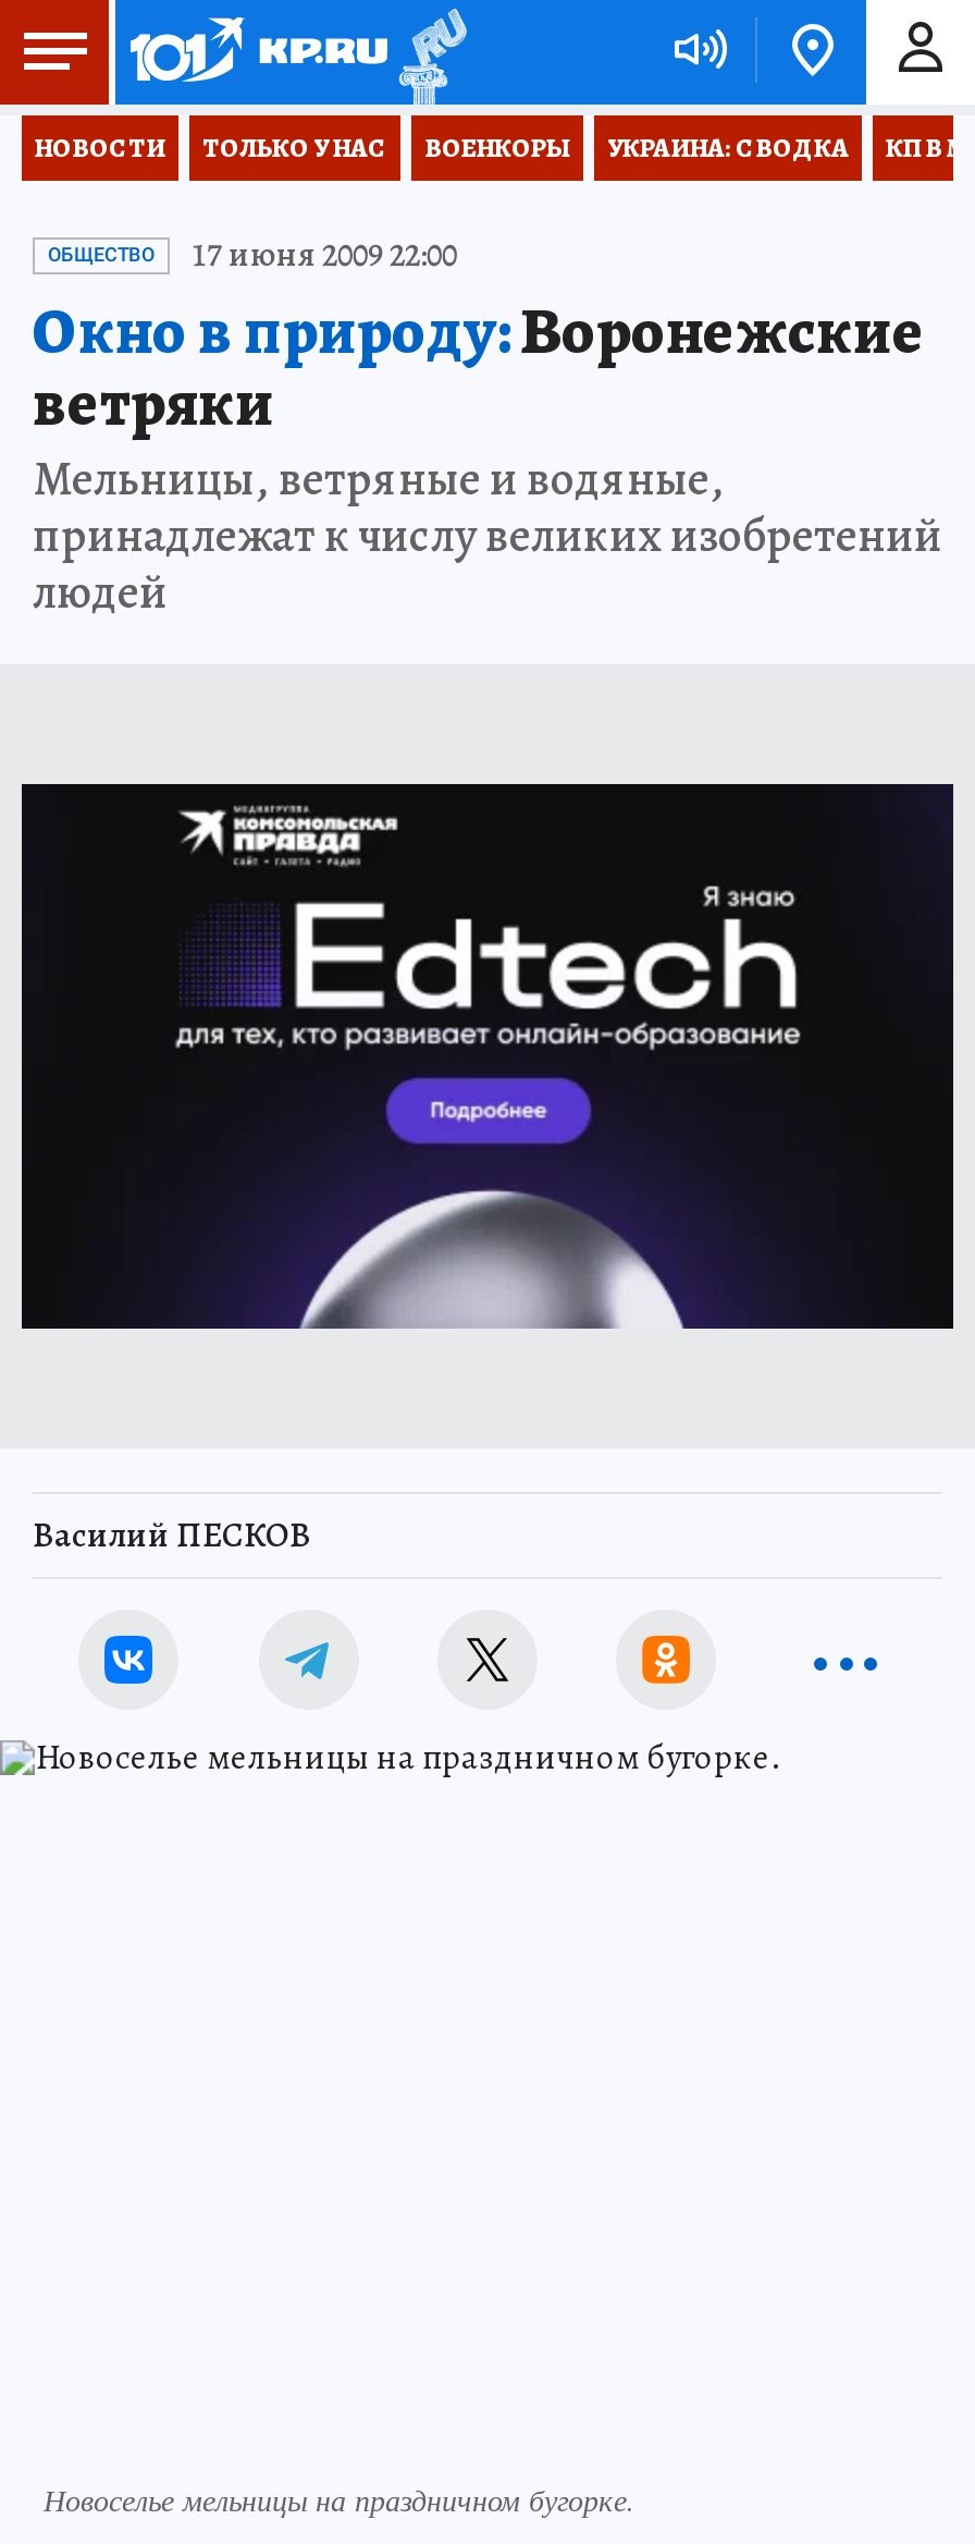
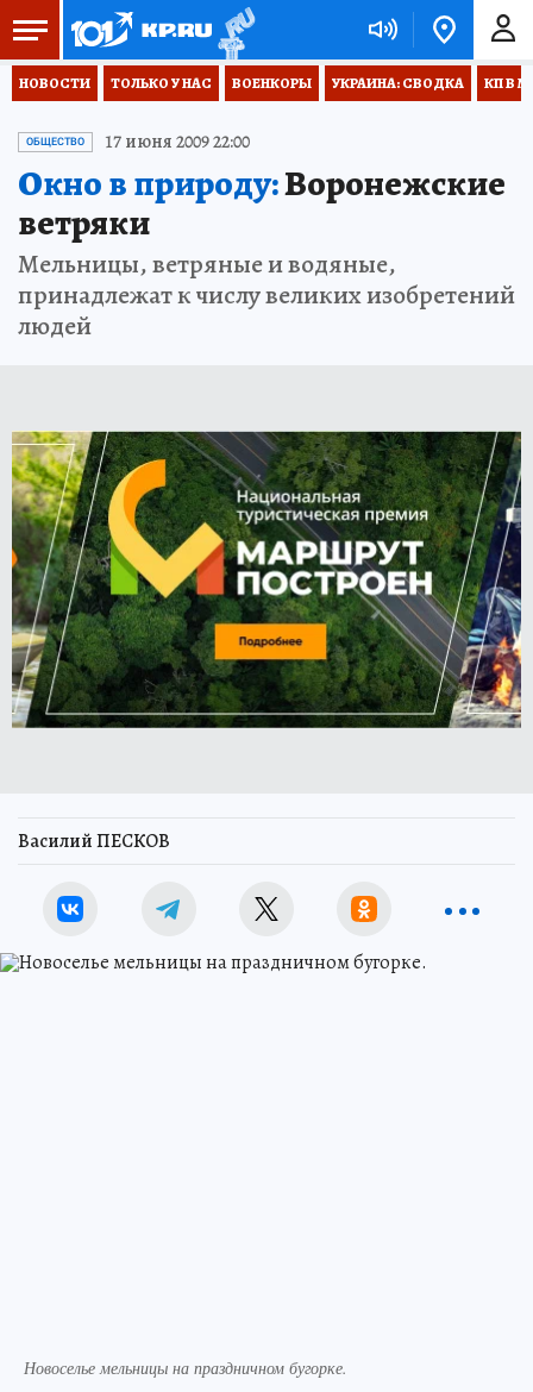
[20,782,955,1329] [image] -> [11,431,522,729] [image]

